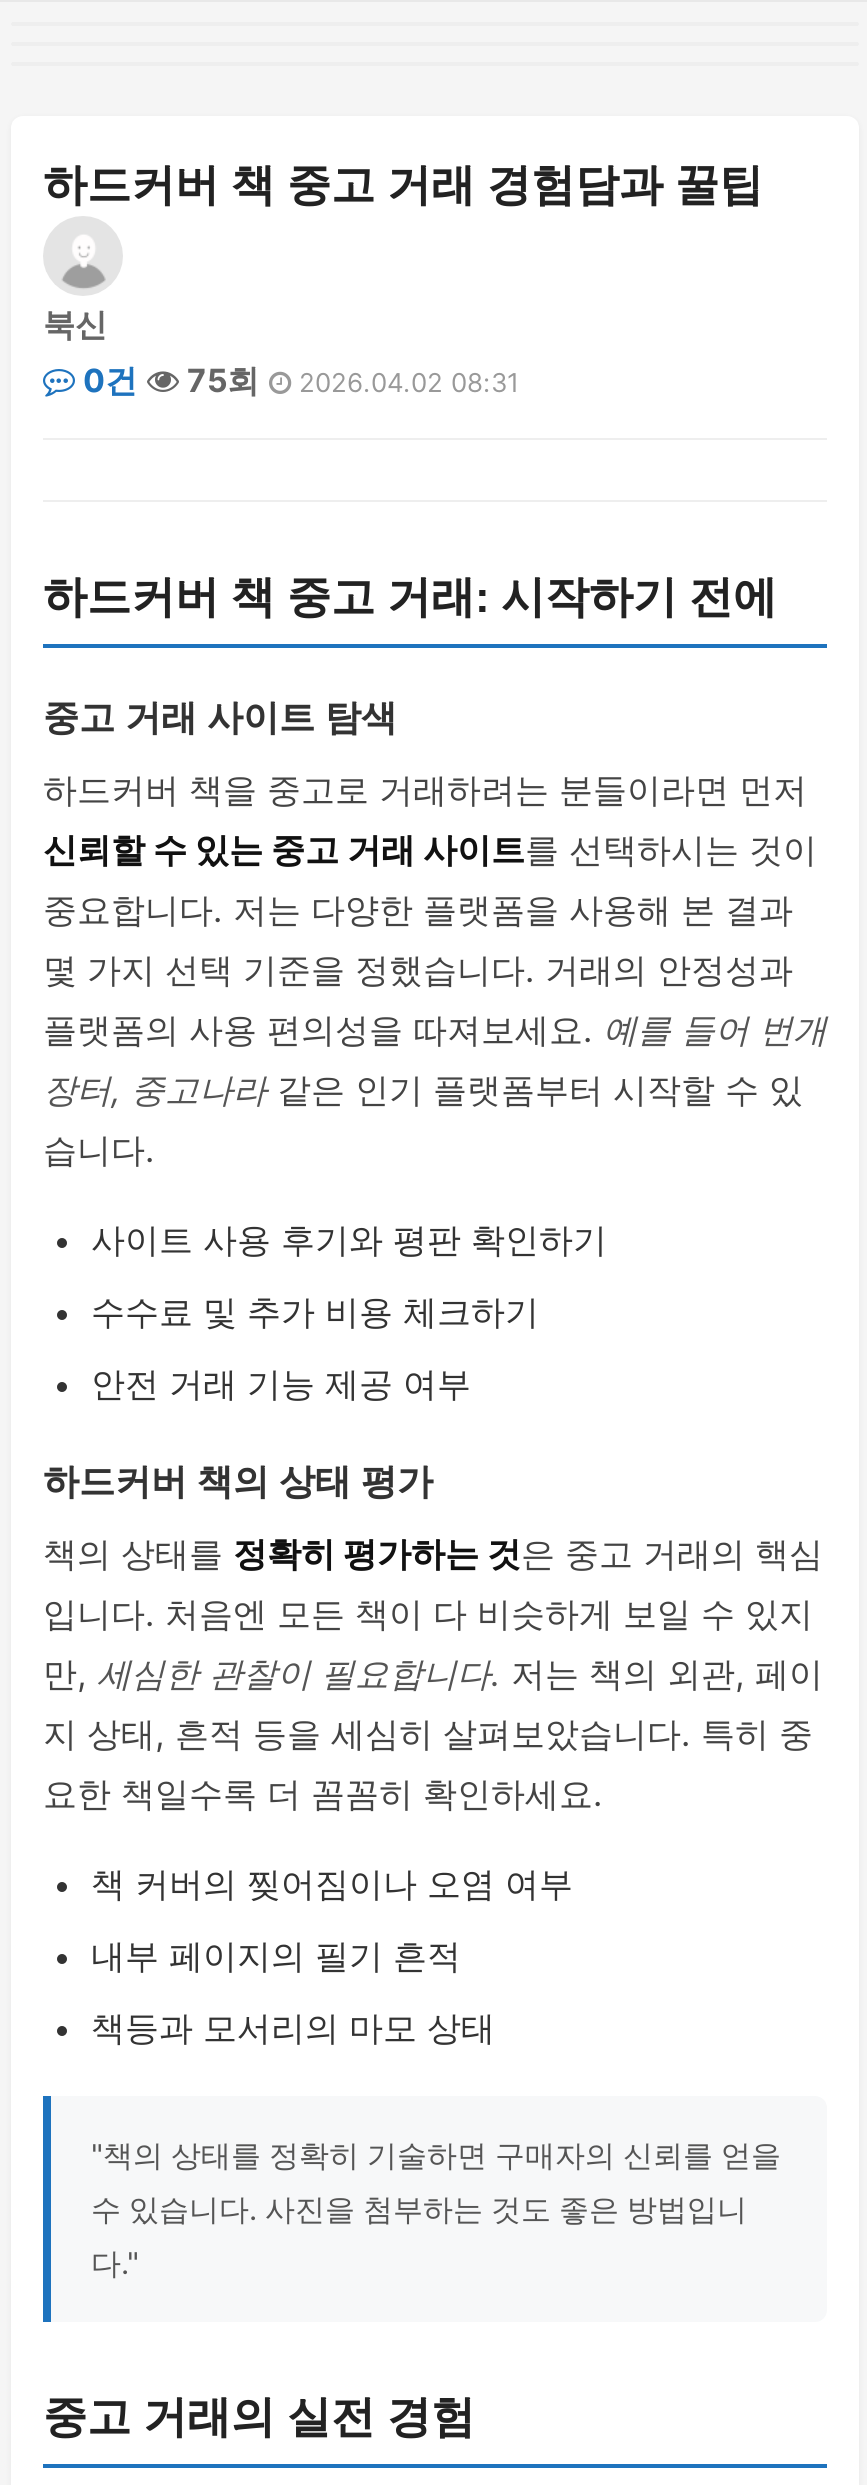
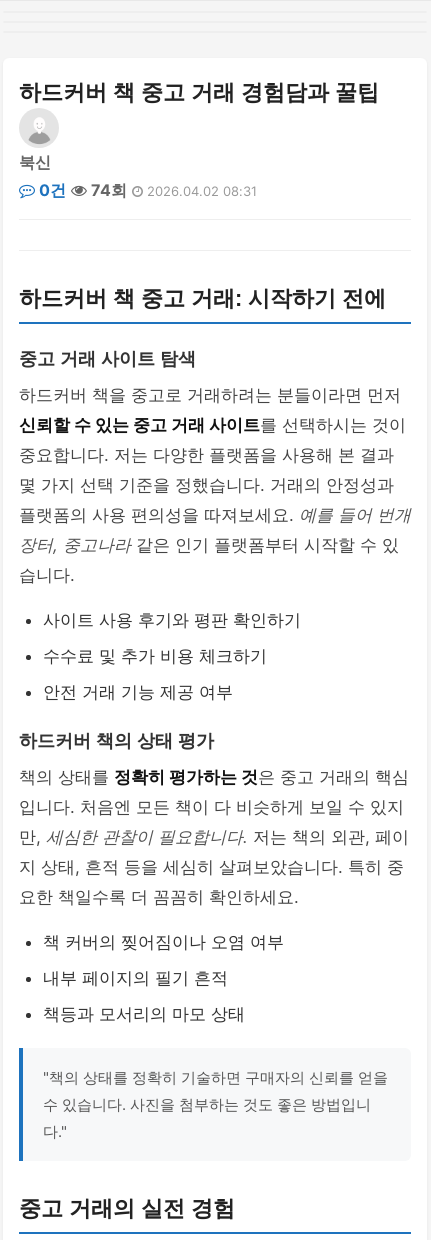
[75,360,519,400] 0건 75회 2026.04.02 08:31 -> [35,180,257,200] 0건 74회 2026.04.02 08:31

